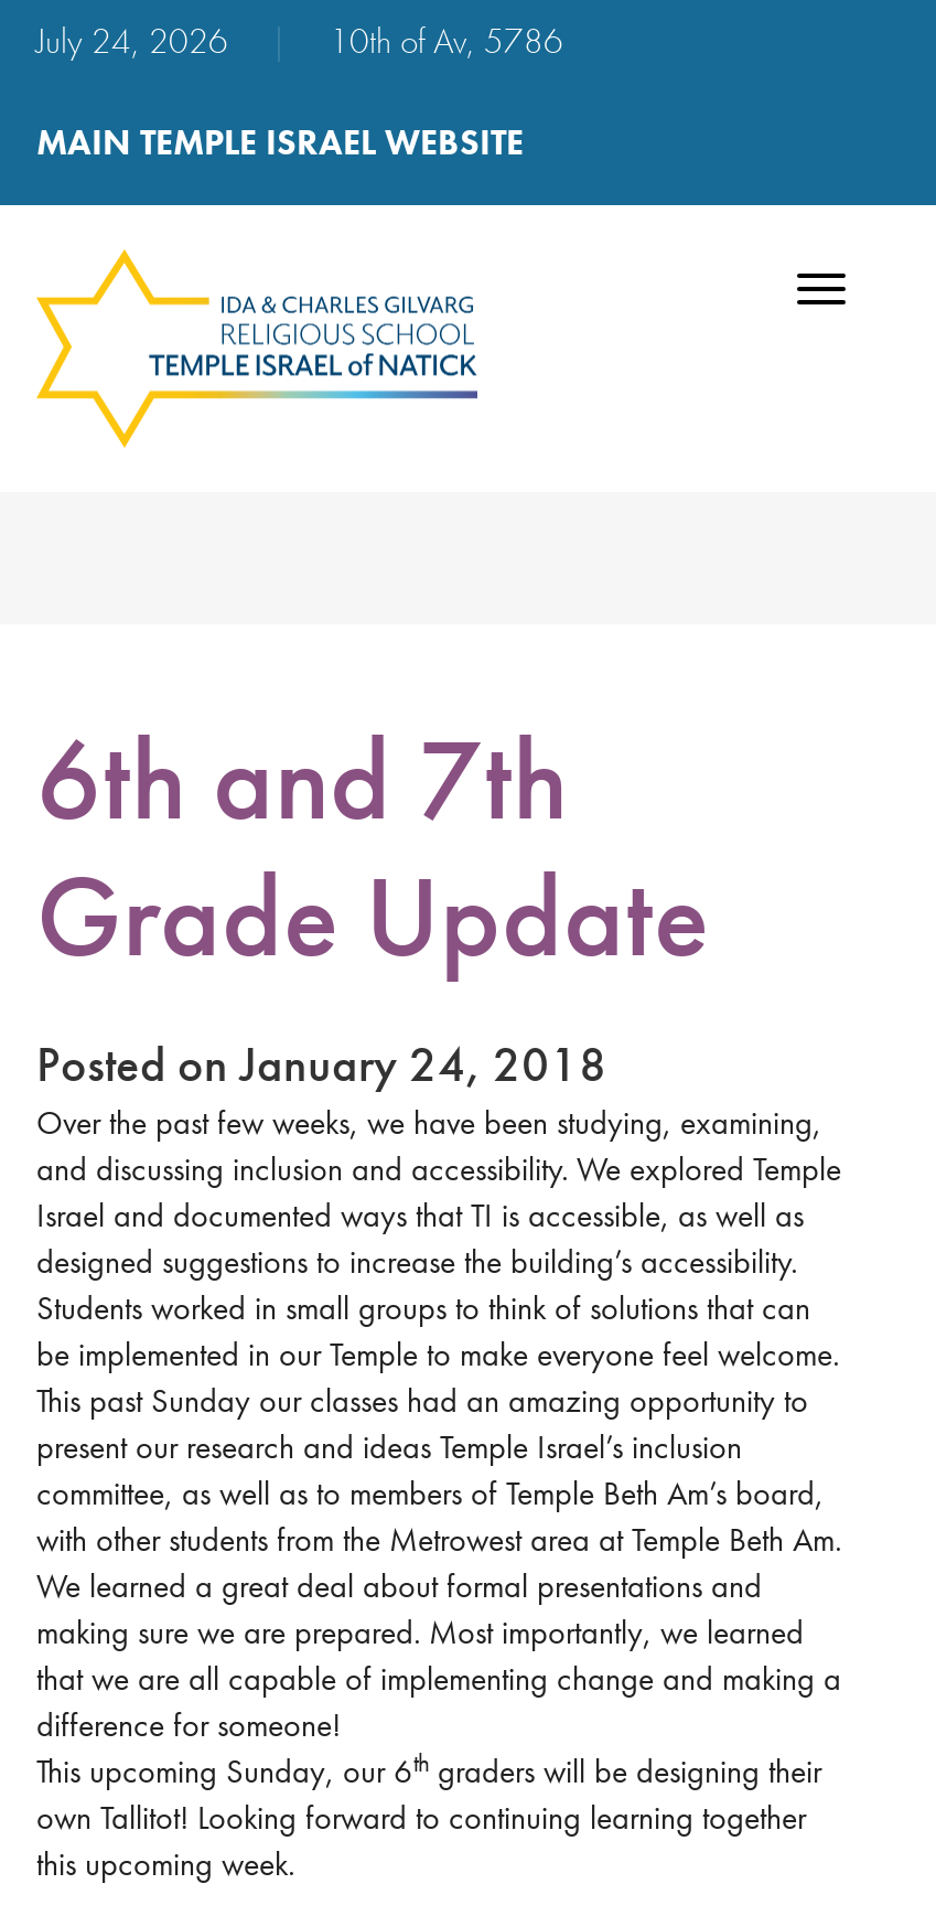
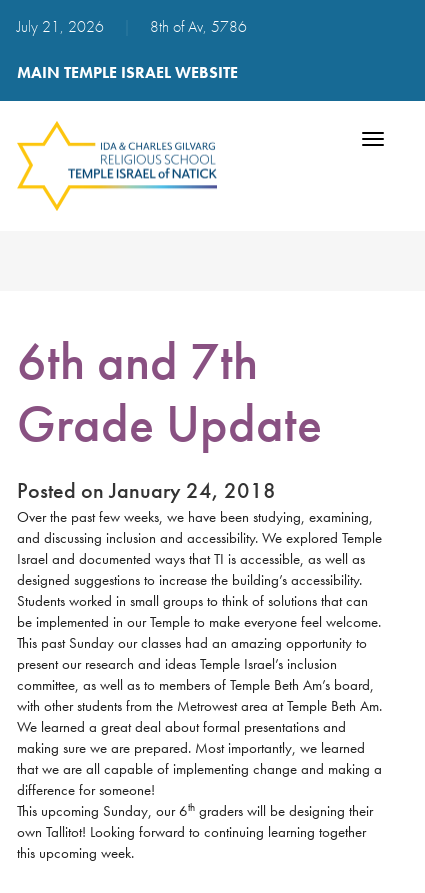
[36,18,237,64] July 24, 2026 -> [17,16,108,37] July 21, 2026
[330,18,563,64] 10th of Av, 5786 -> [150,16,247,37] 8th of Av, 5786

